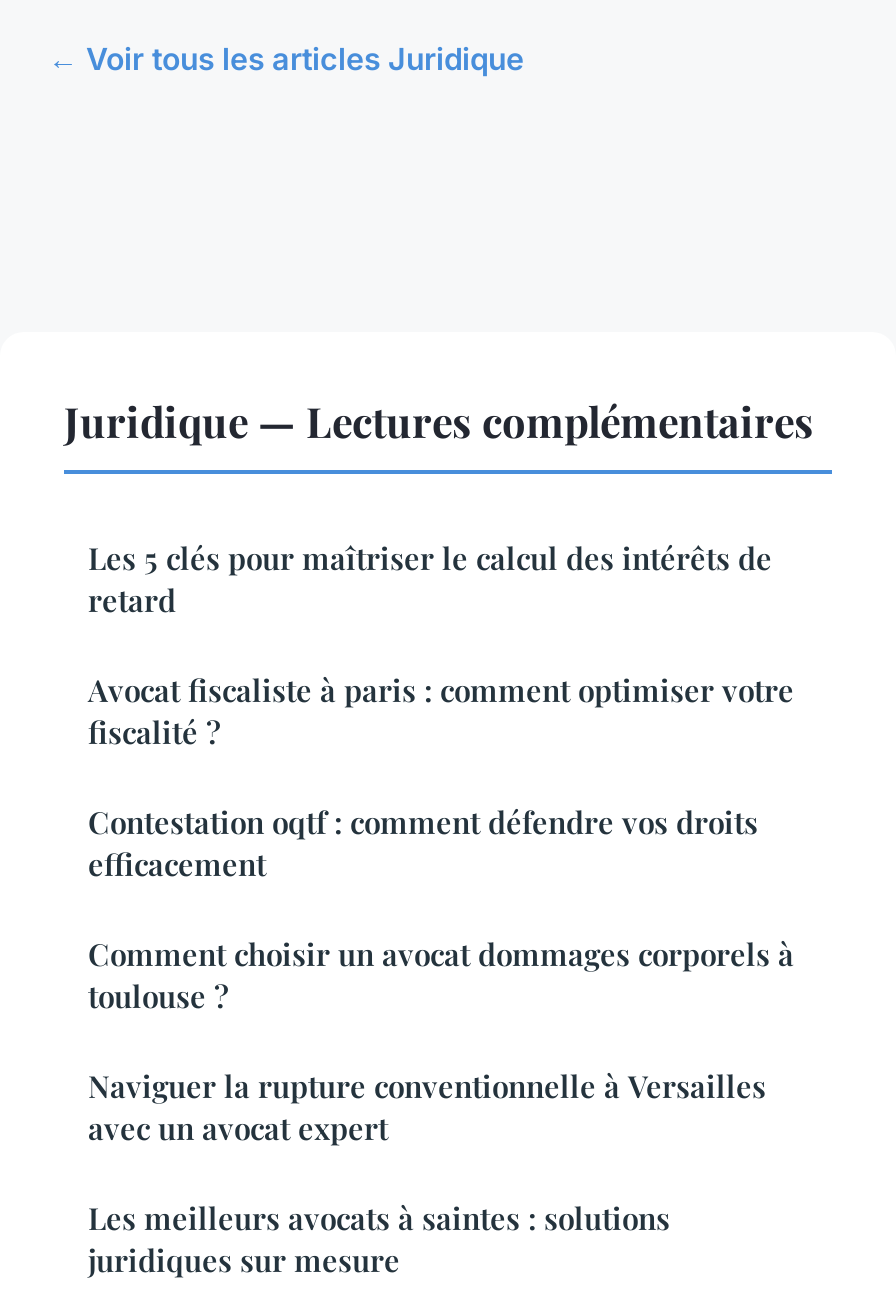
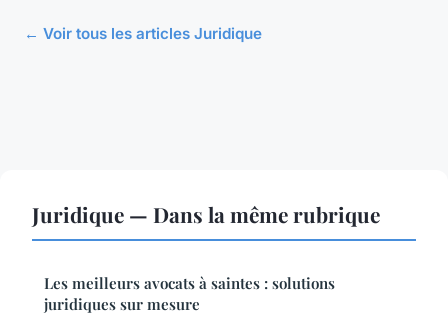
[64,391,814,1147] Juridique — Lectures complémentaires | Les 5 clés pour maîtriser le calcul des intérêts de | retard | Avocat fiscaliste à paris : comment optimiser votre | fiscalité ? | Contestation oqtf : comment défendre vos droits | efficacement | Comment choisir un avocat dommages corporels à | toulouse ? | Naviguer la rupture conventionnelle à Versailles | avec un avocat expert -> [32,199,380,227] Juridique — Dans la même rubrique

